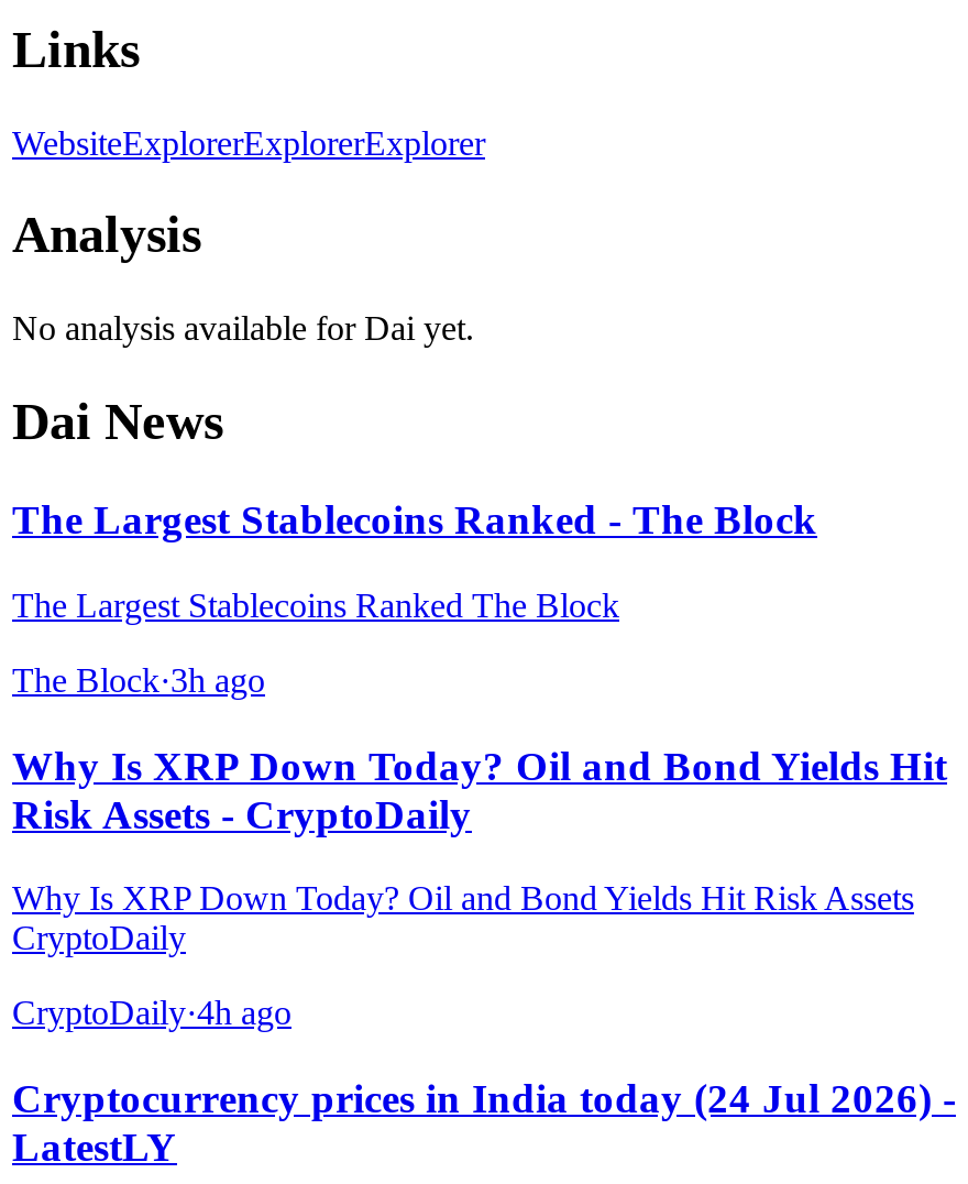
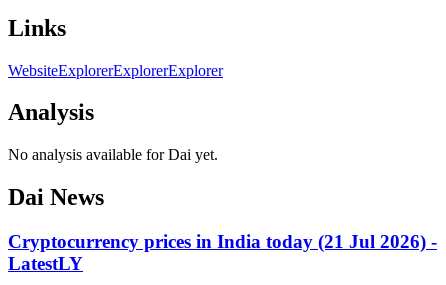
[12,496,956,1121] The Largest Stablecoins Ranked - The Block | The Largest Stablecoins Ranked The Block | The Block·3h ago | Why Is XRP Down Today? Oil and Bond Yields Hit | Risk Assets - CryptoDaily | Why Is XRP Down Today? Oil and Bond Yields Hit Risk Assets | CryptoDaily | CryptoDaily·4h ago | Cryptocurrency prices in India today (24 Jul 2026) - -> [8,231,437,252] Cryptocurrency prices in India today (21 Jul 2026) -

